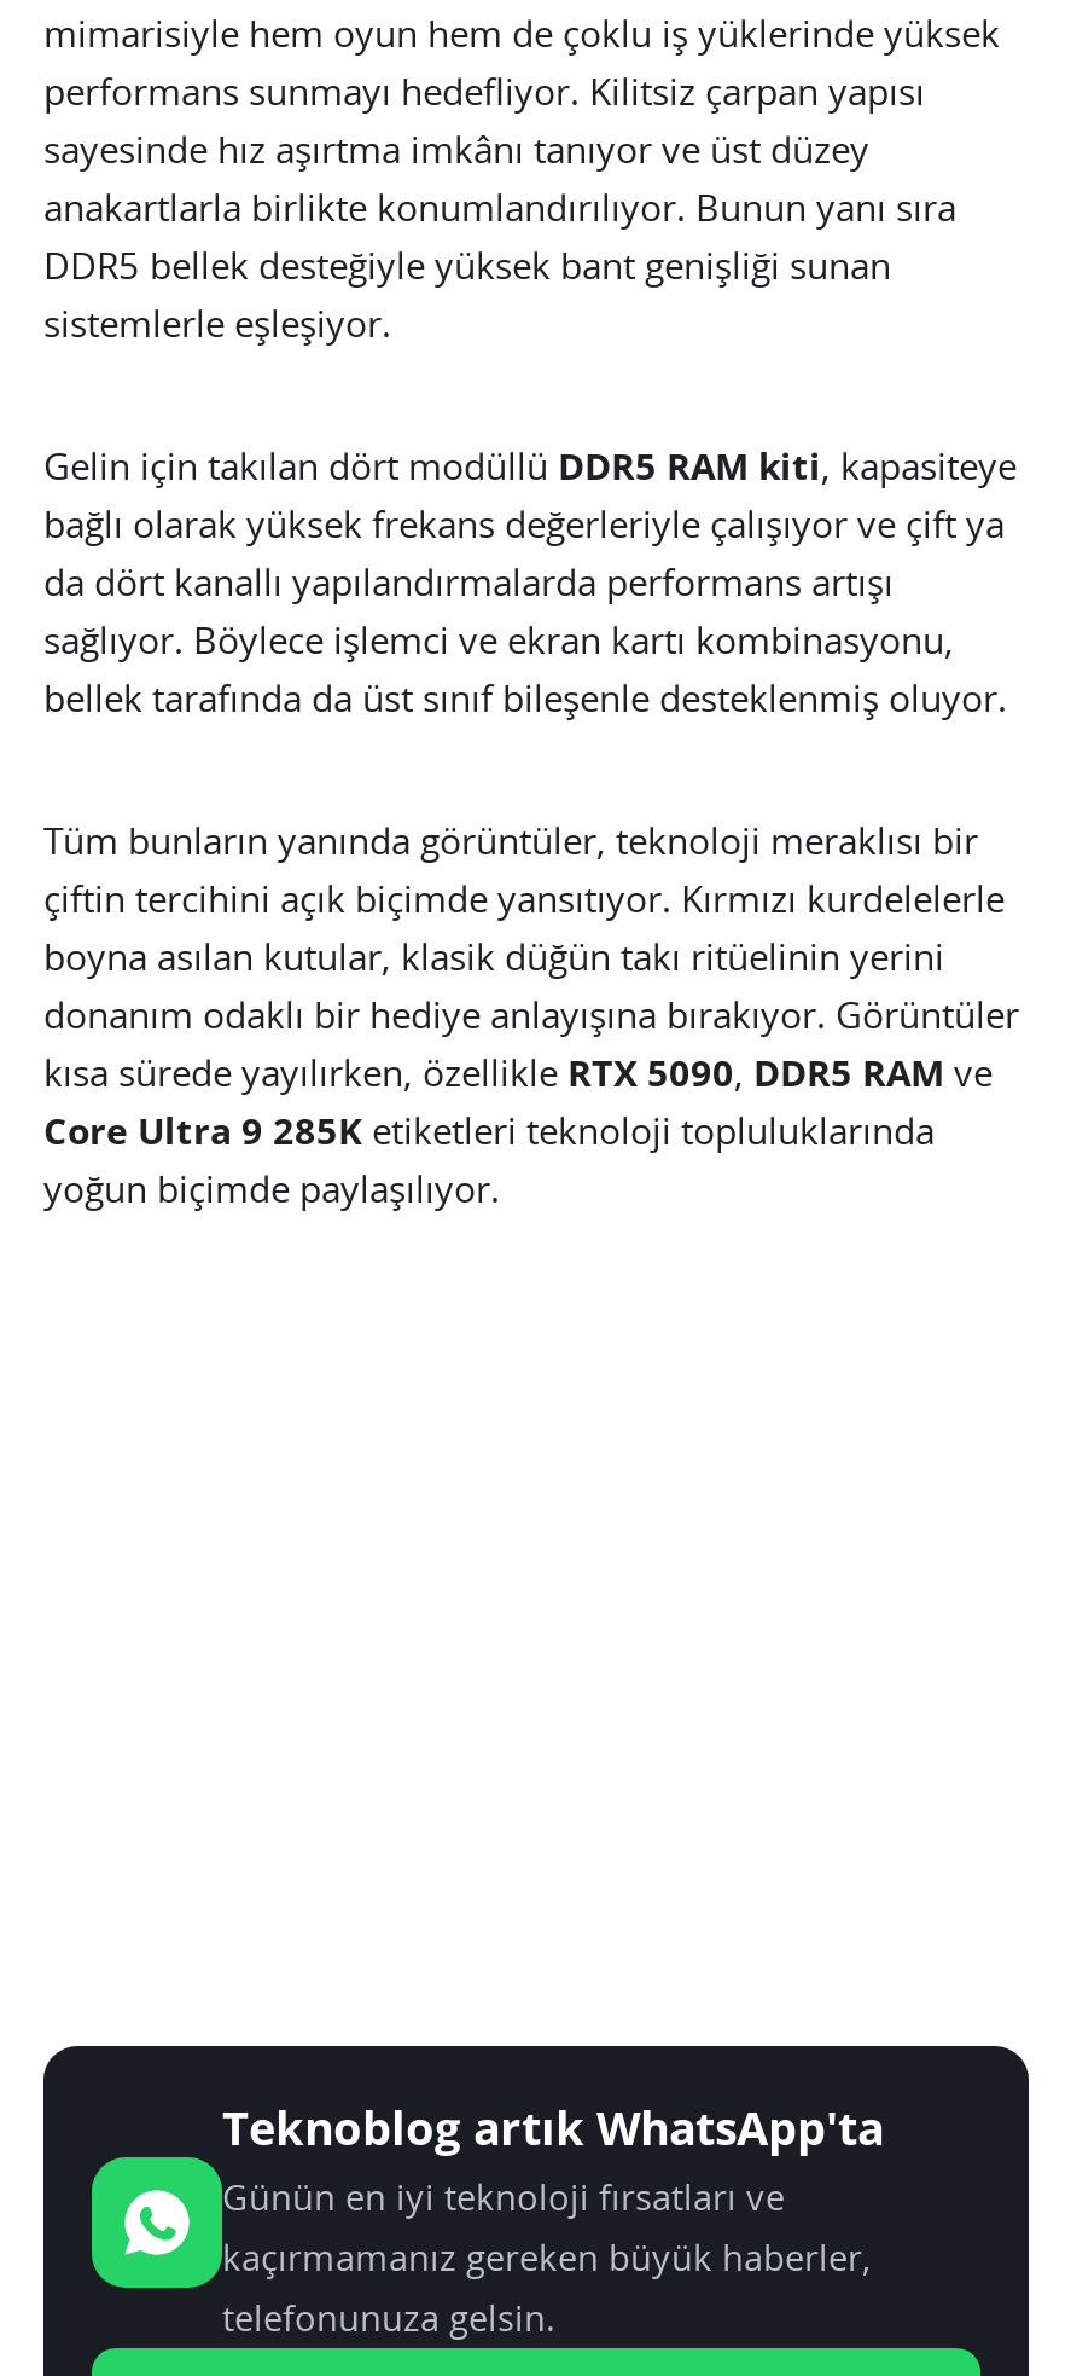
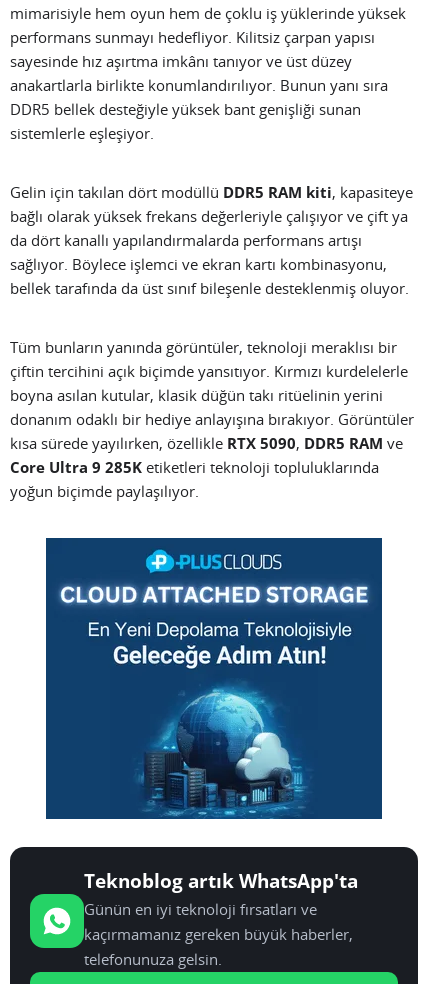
none -> [45,537,383,820] [image]

